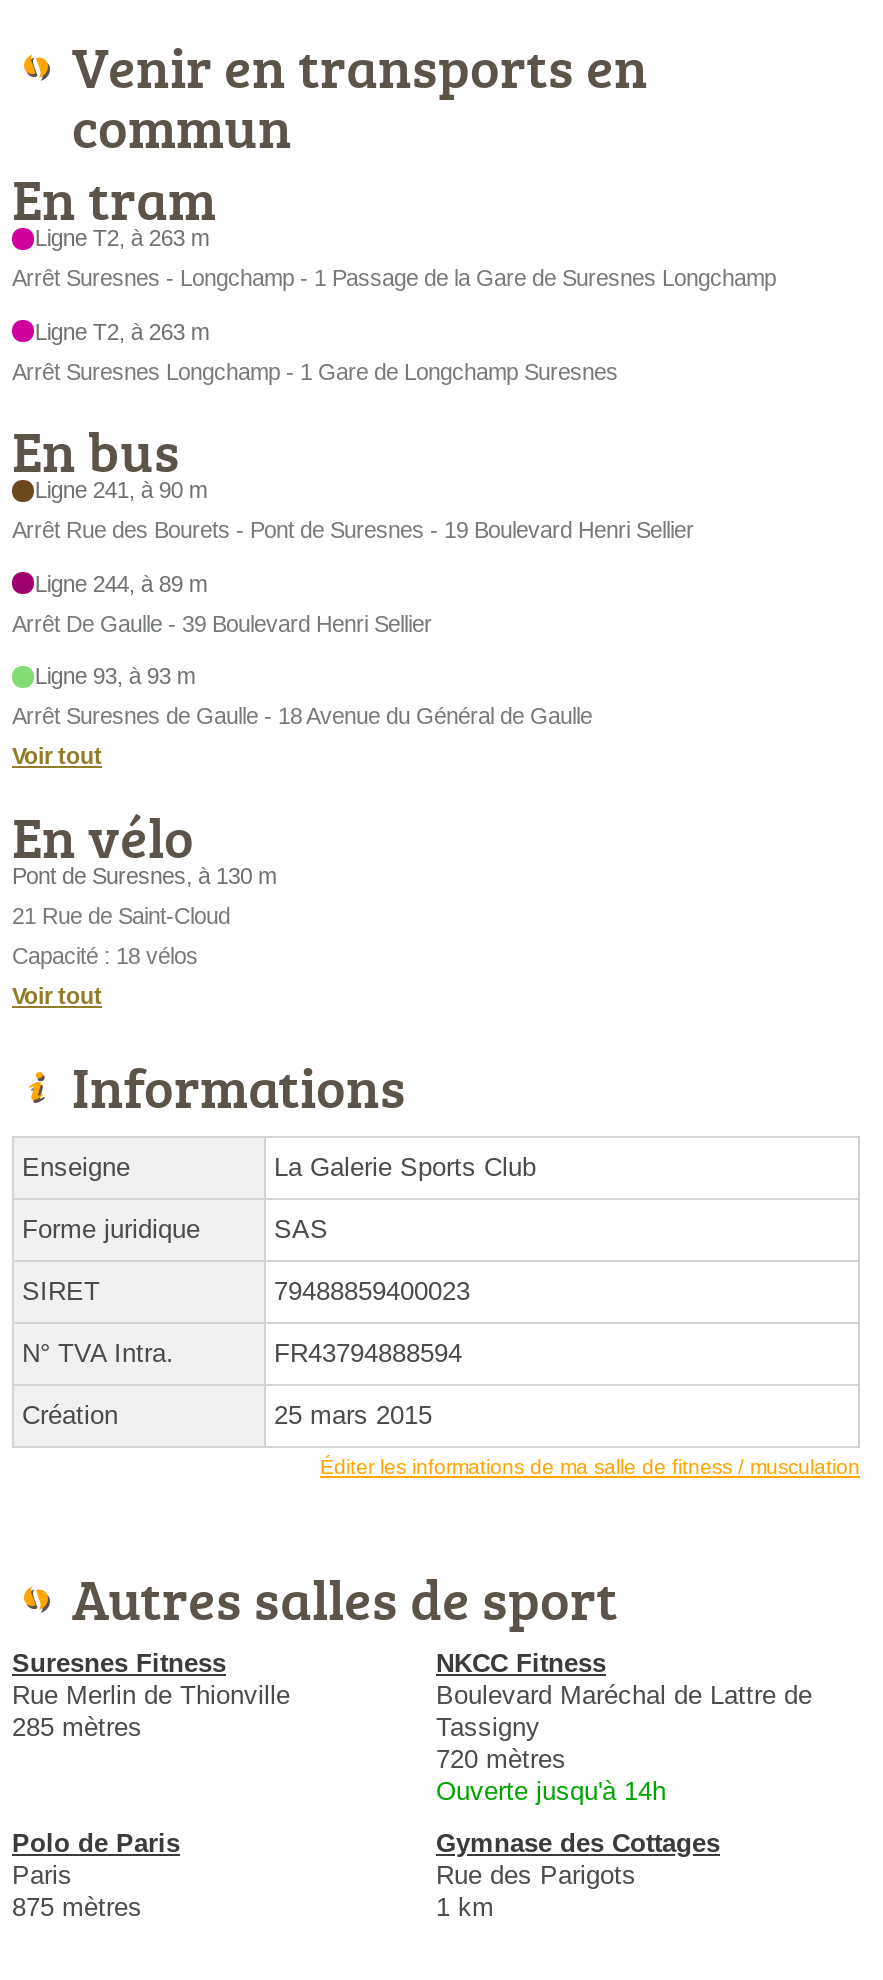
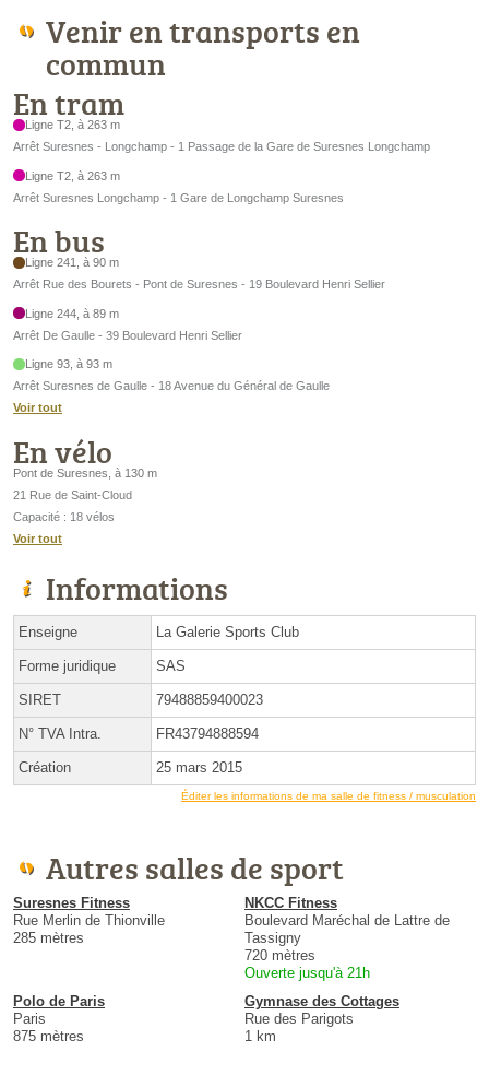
[436,1775,666,1805] Ouverte jusqu'à 14h -> [244,964,370,981] Ouverte jusqu'à 21h

